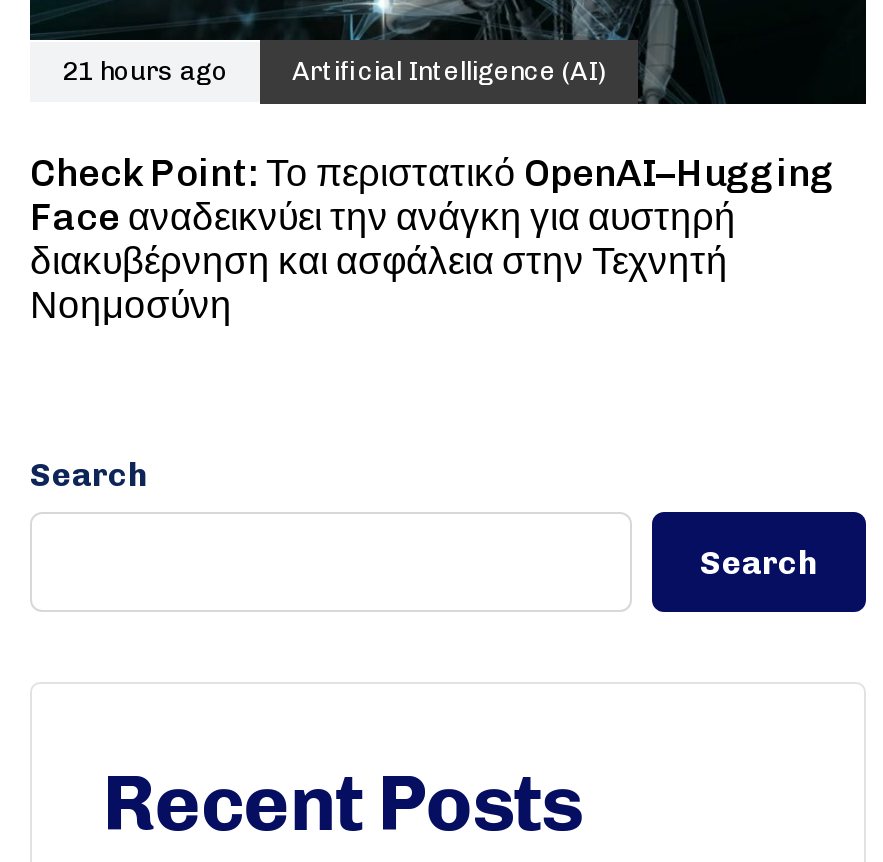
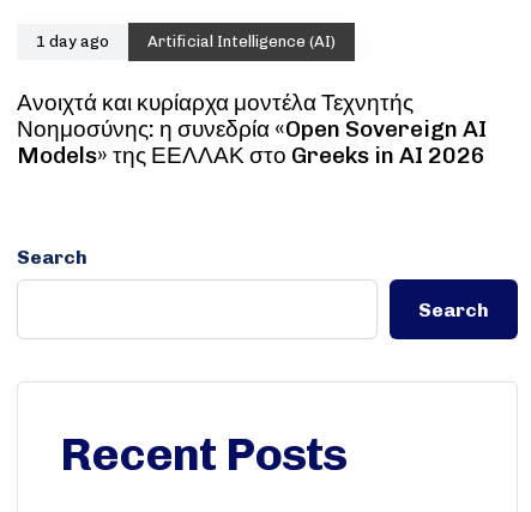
[62,56,228,86] 21 hours ago -> [36,32,109,50] 1 day ago
[30,150,834,328] Check Point: Το περιστατικό OpenAI–Hugging | Face αναδεικνύει την ανάγκη για αυστηρή | διακυβέρνηση και ασφάλεια στην Τεχνητή | Νοημοσύνη -> [17,89,487,169] Ανοιχτά και κυρίαρχα μοντέλα Τεχνητής | Νοημοσύνης: η συνεδρία «Open Sovereign AI | Models» της ΕΕΛΛΑΚ στο Greeks in AI 2026

